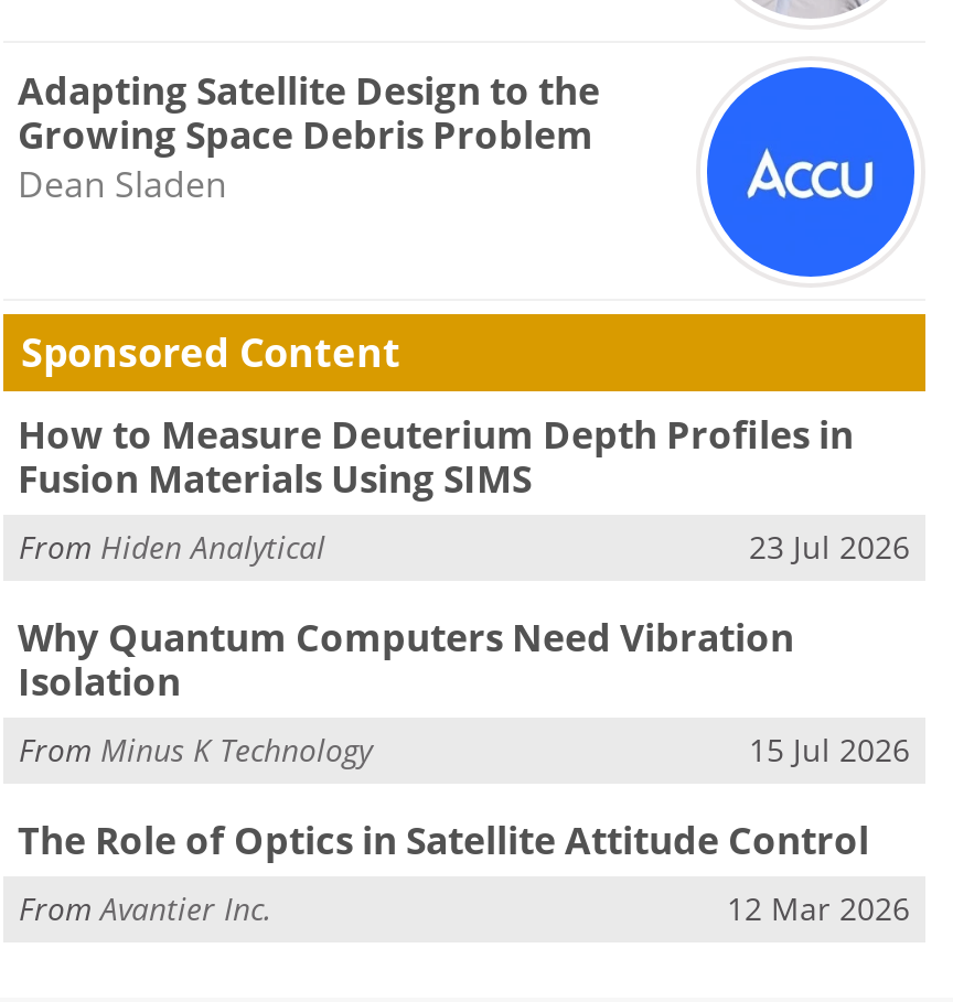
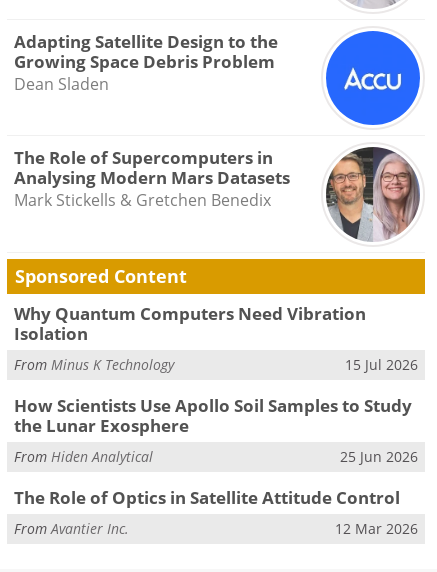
none -> [13,146,420,231] [image] | The Role of Supercomputers in | Analysing Modern Mars Datasets | Mark Stickells & Gretchen Benedix
[18,409,910,568] How to Measure Deuterium Depth Profiles in | Fusion Materials Using SIMS | 23 Jul 2026 -> none
moved [19,526,325,568] -> [14,447,153,466]: From Hiden Analytical
none -> [13,394,418,466] How Scientists Use Apollo Soil Samples to Study | the Lunar Exosphere | 25 Jun 2026

